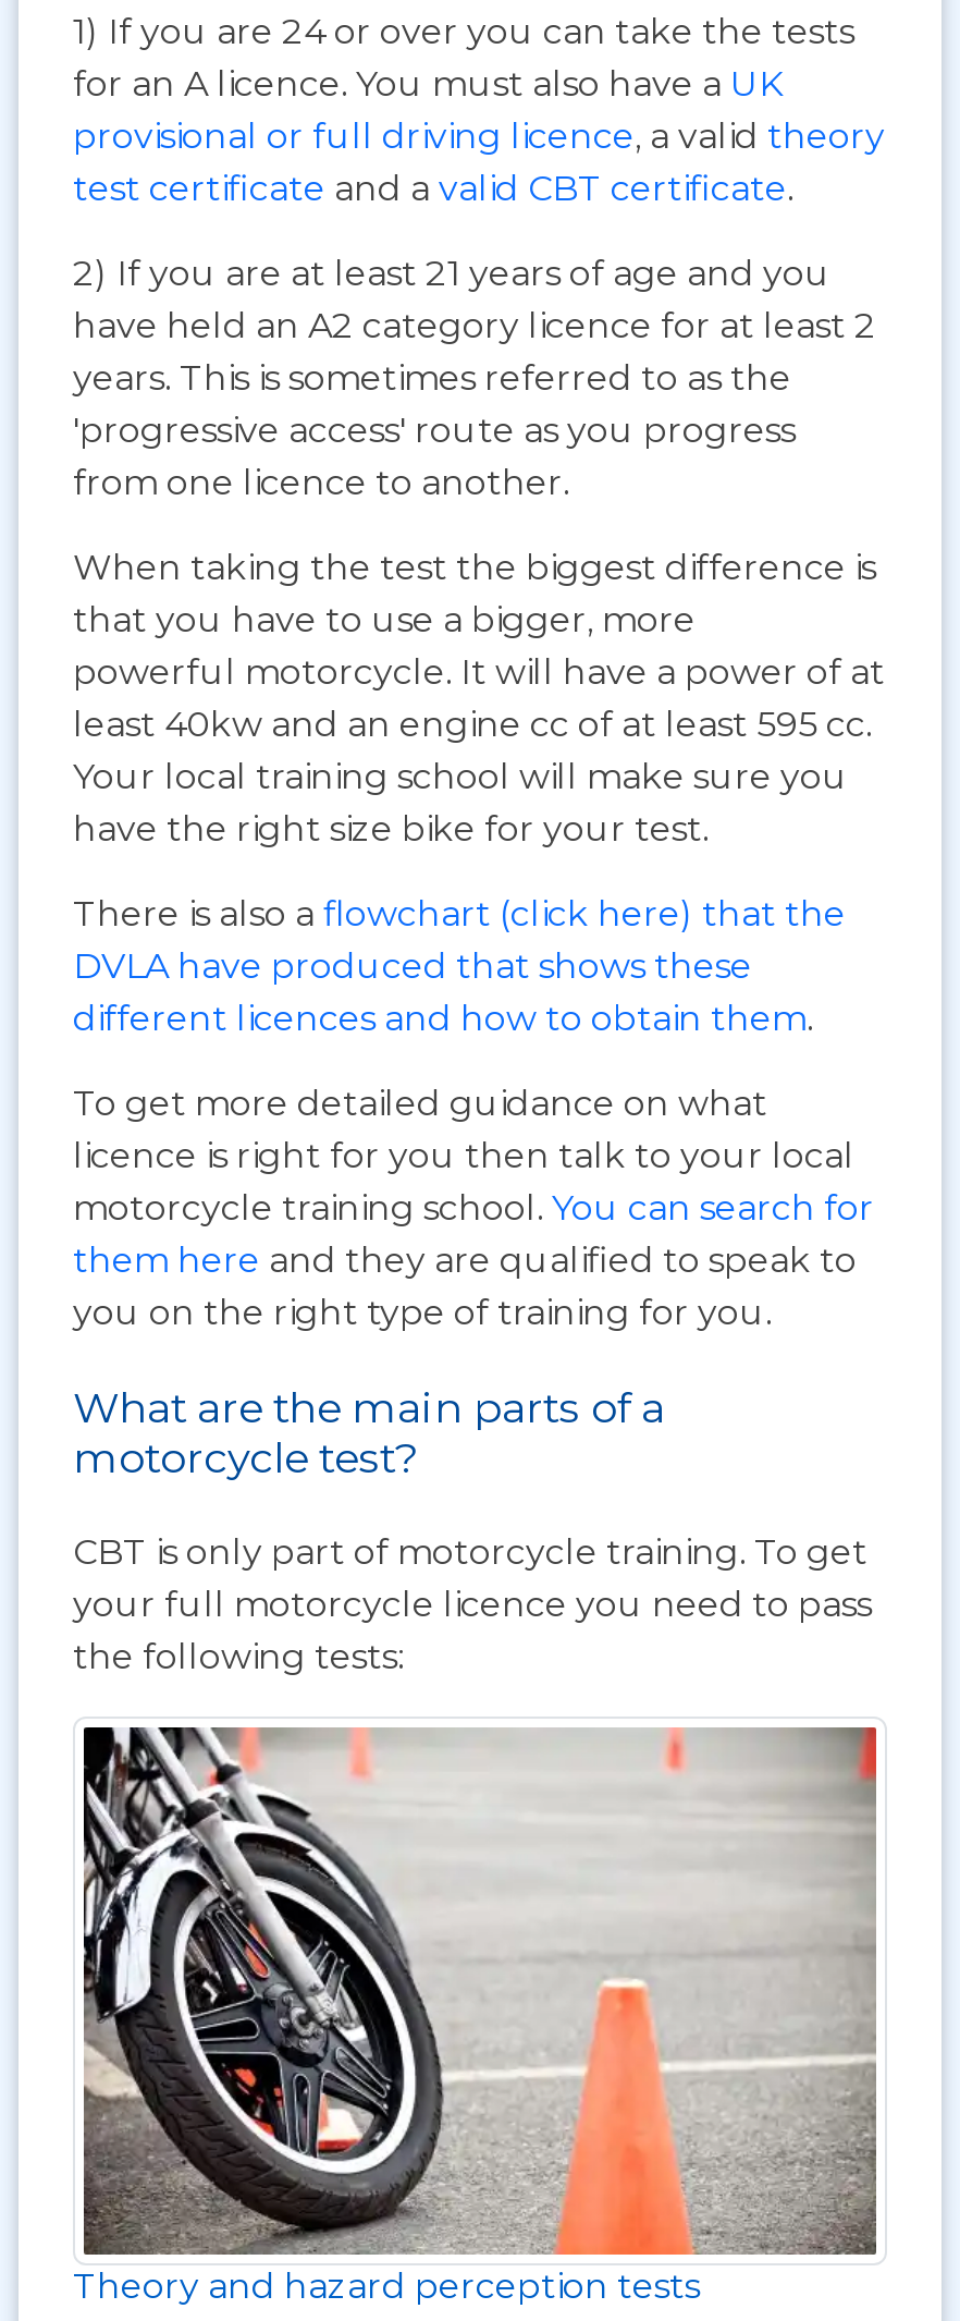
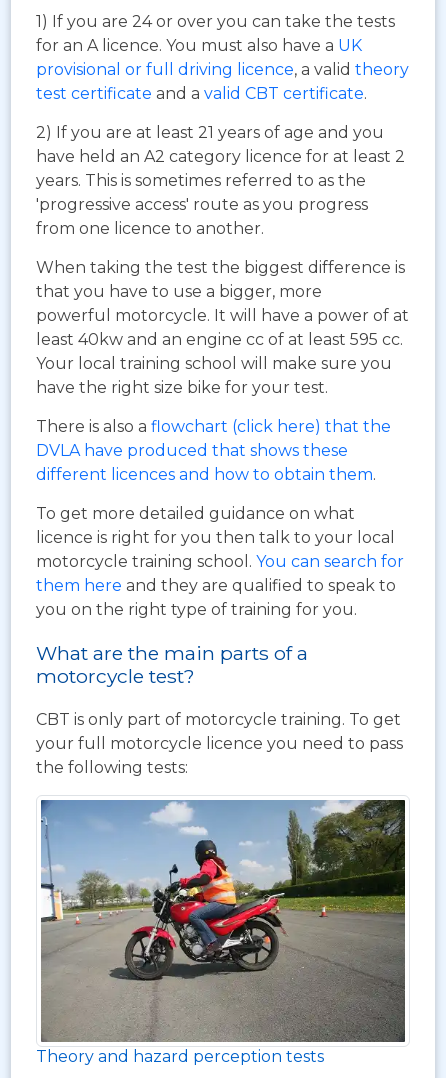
[82,1725,878,2257] [image] -> [40,799,406,1043] [image]

